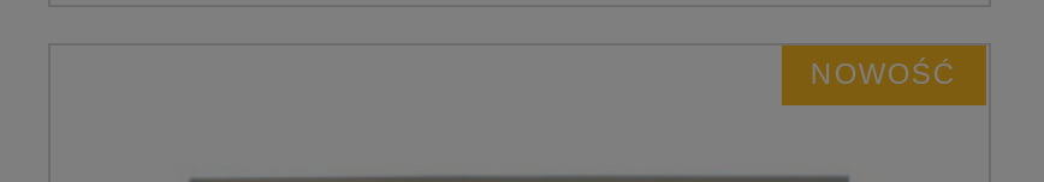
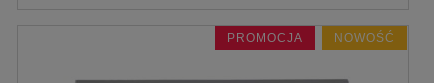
none -> [227,31,303,45] PROMOCJA

